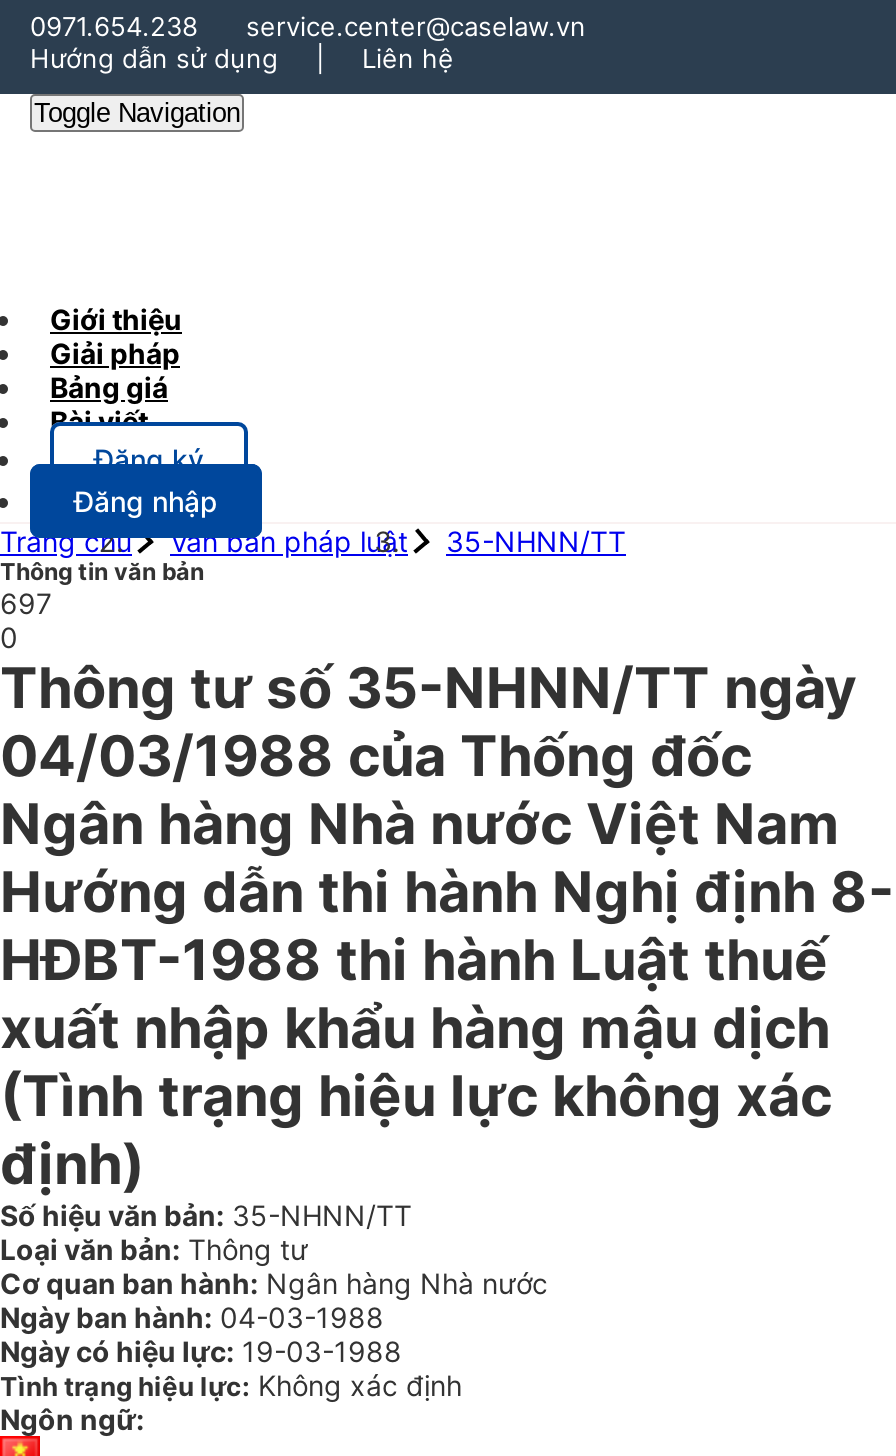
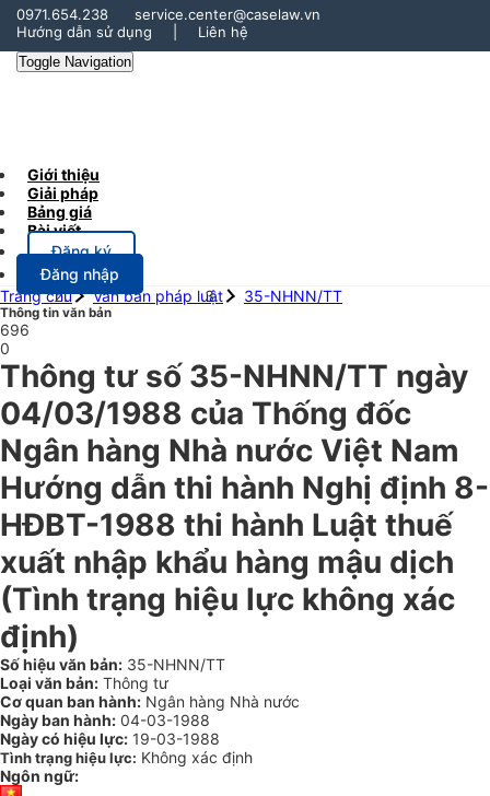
[0,586,52,620] 697 -> [0,320,30,339] 696

